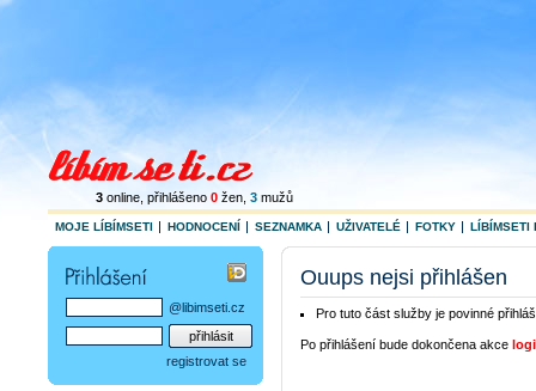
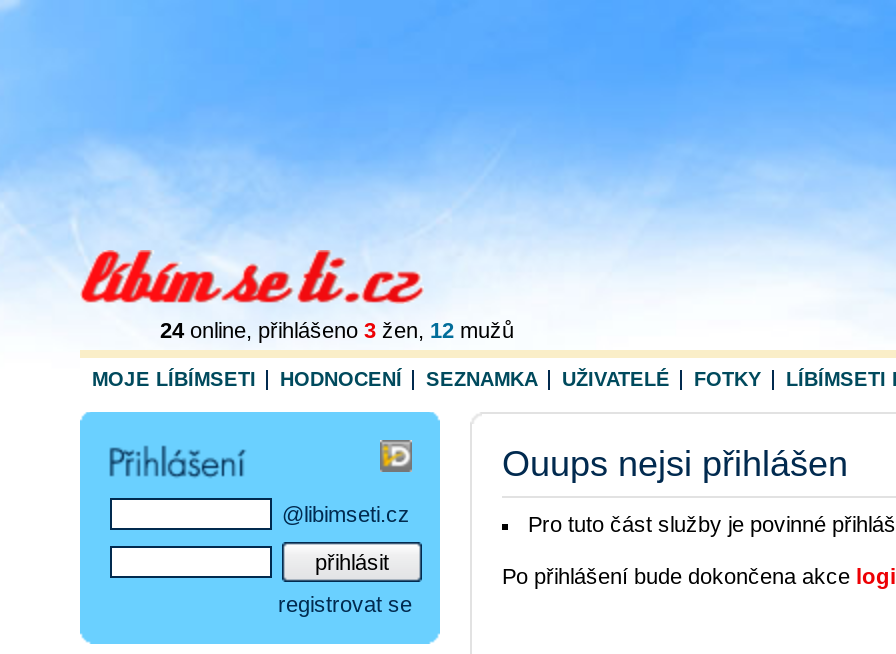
[96,190,293,204] 3 online, přihlášeno 0 žen, 3 mužů -> [160,318,514,342] 24 online, přihlášeno 3 žen, 12 mužů

